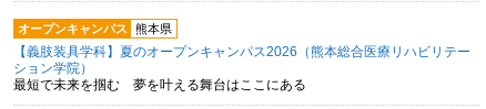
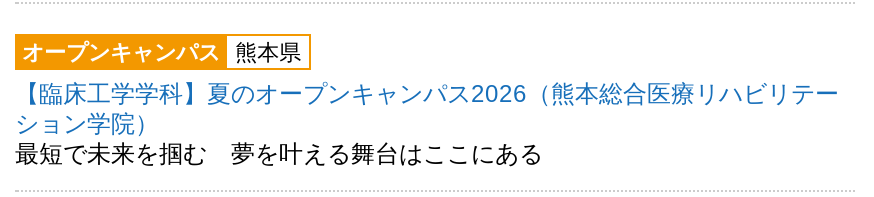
[13,44,470,60] 【義肢装具学科】夏のオープンキャンパス2026（熊本総合医療リハビリテー -> [15,80,839,108] 【臨床工学学科】夏のオープンキャンパス2026（熊本総合医療リハビリテー

